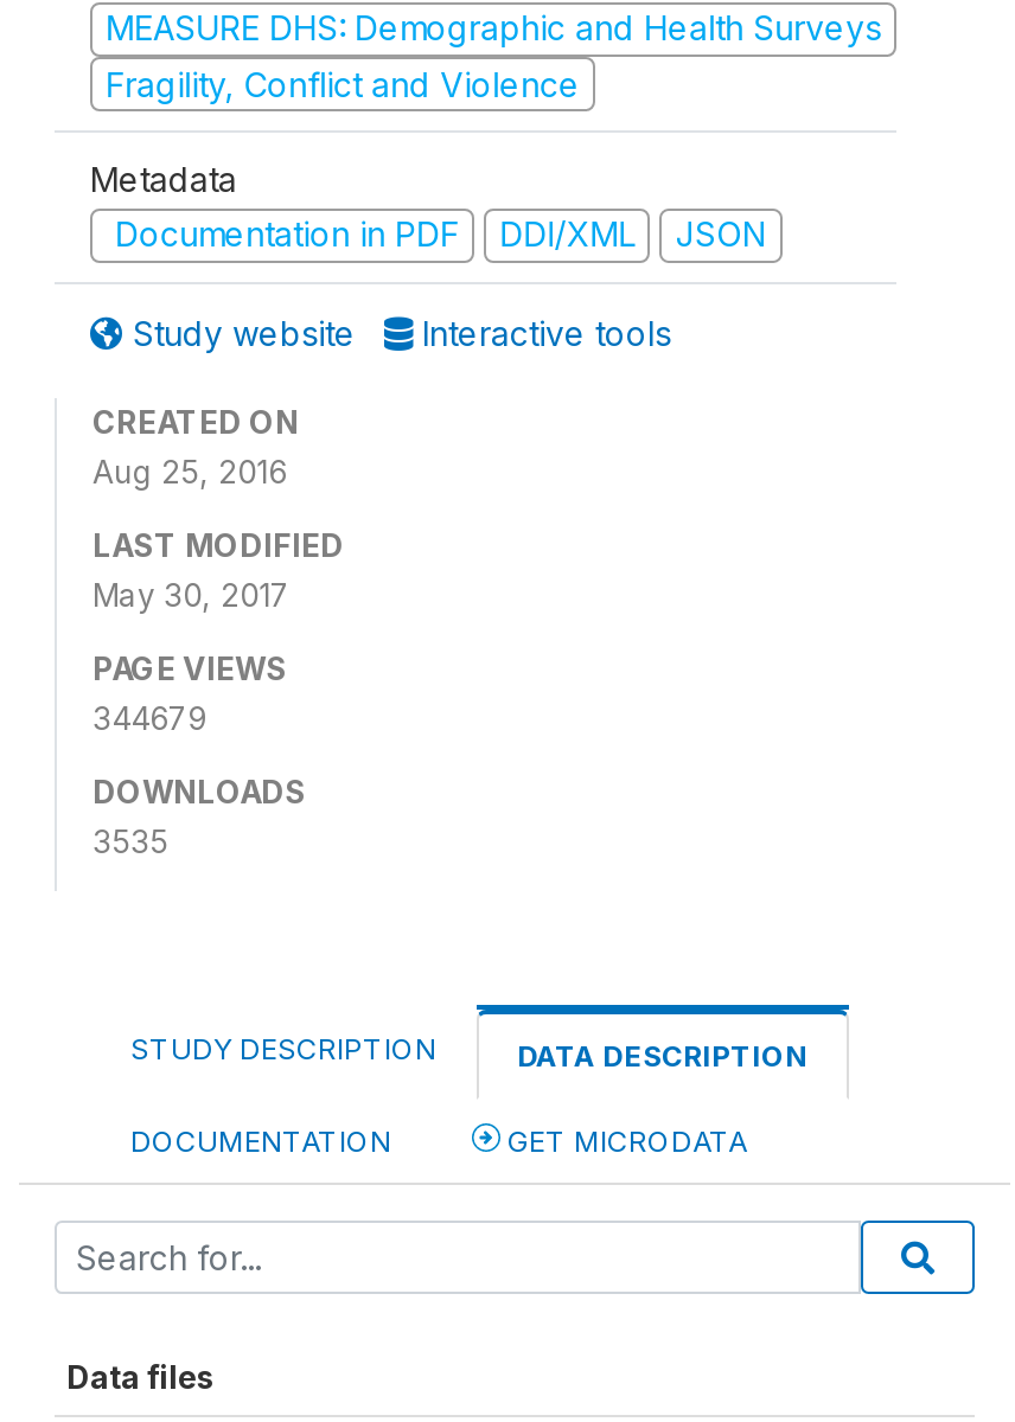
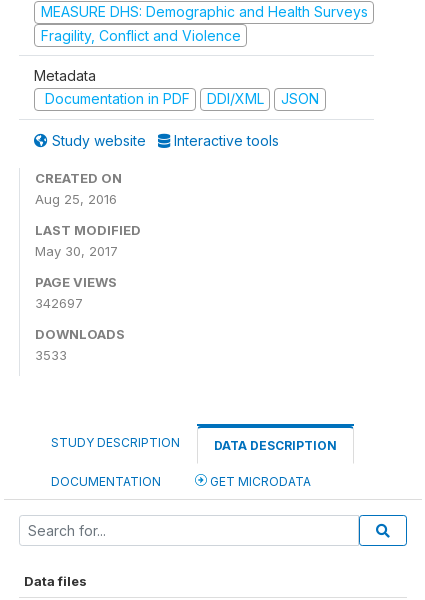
[92,698,206,736] 344679 -> [35,294,83,310] 342697
[92,821,168,859] 3535 -> [35,346,67,362] 3533

